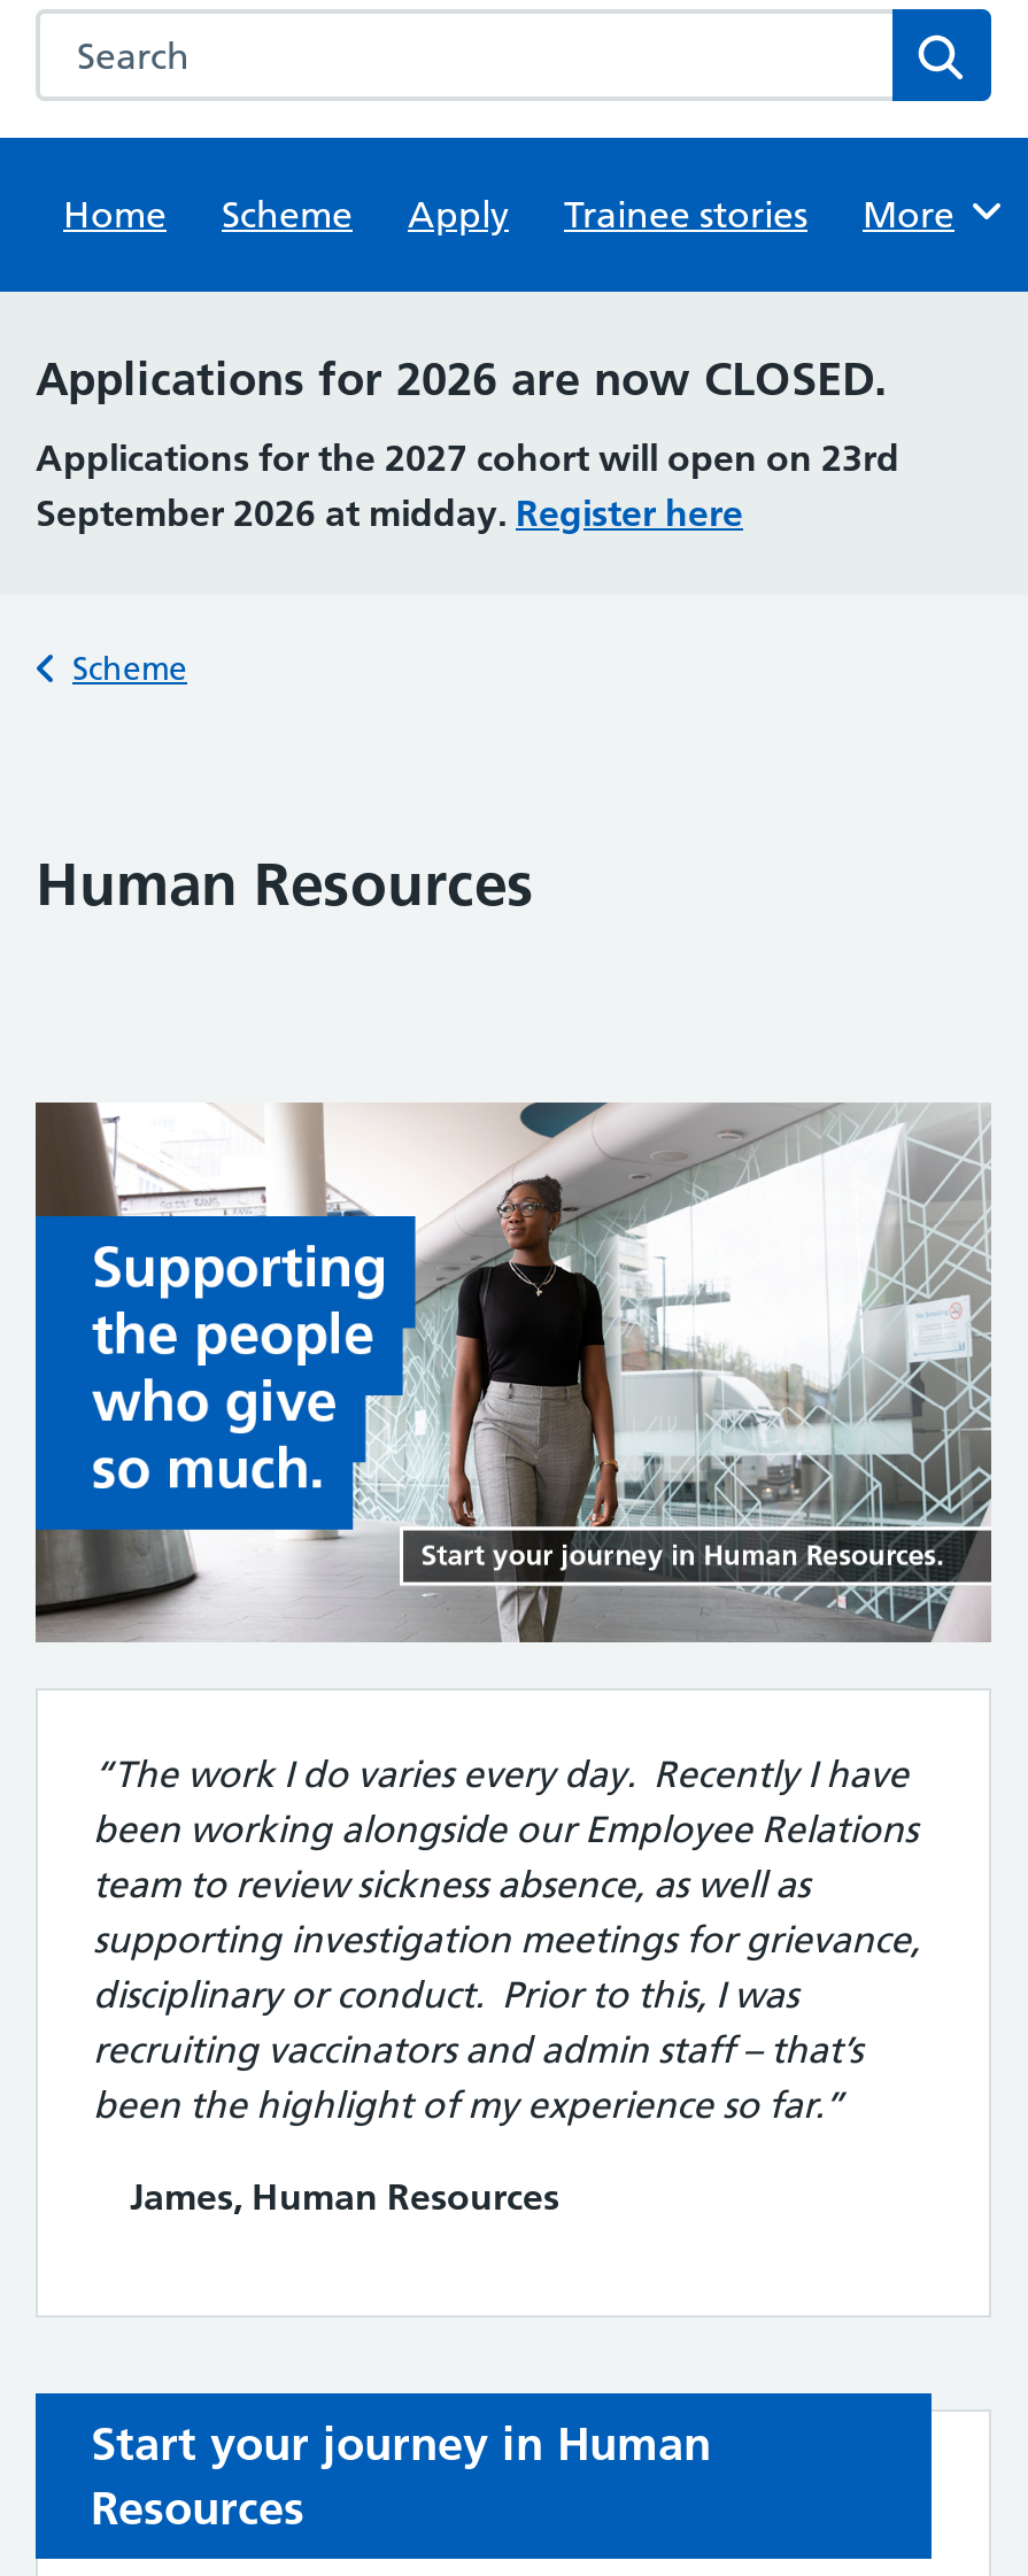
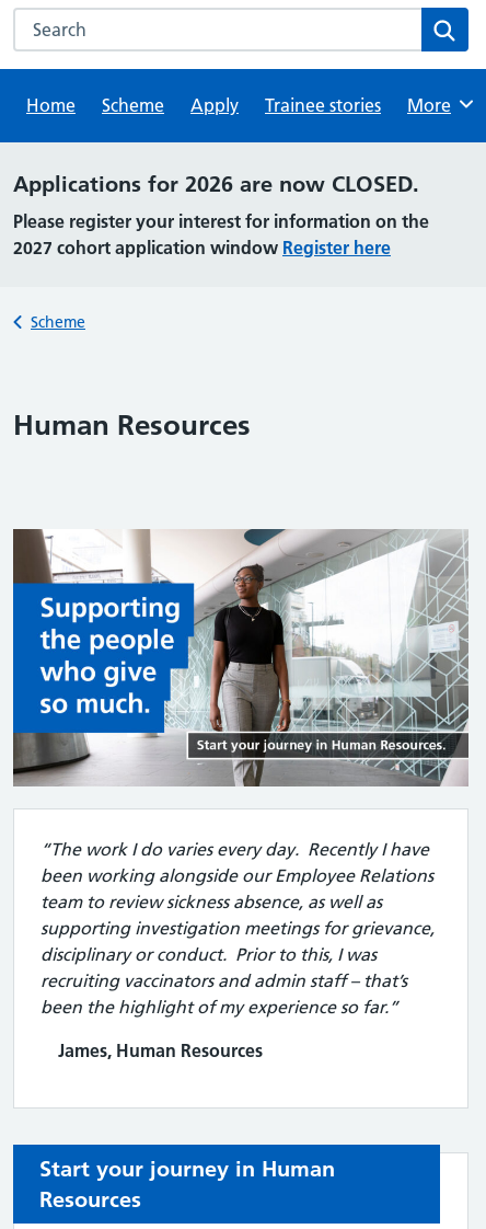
[36,434,899,535] Applications for the 2027 cohort will open on 23rd | September 2026 at midday. Register here -> [13,210,429,259] Please register your interest for information on the | 2027 cohort application window Register here

